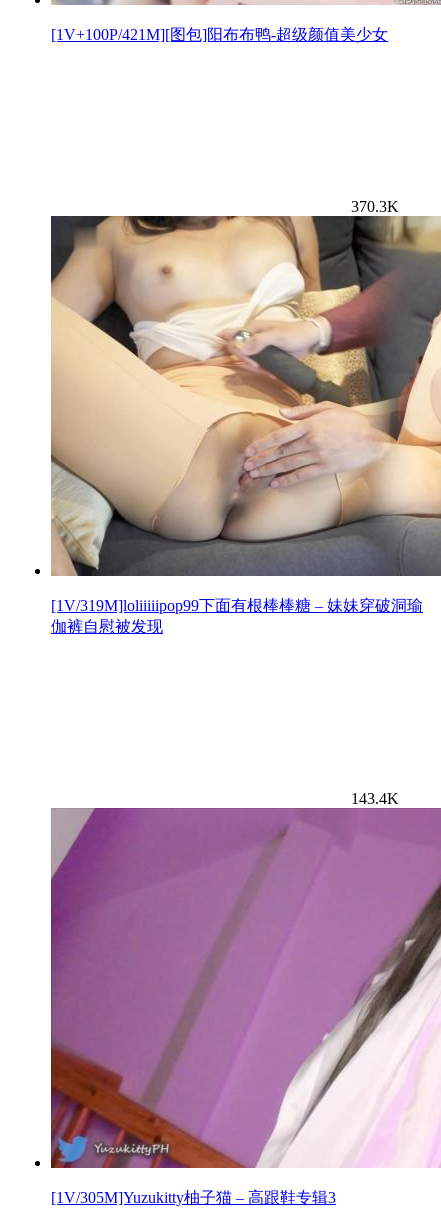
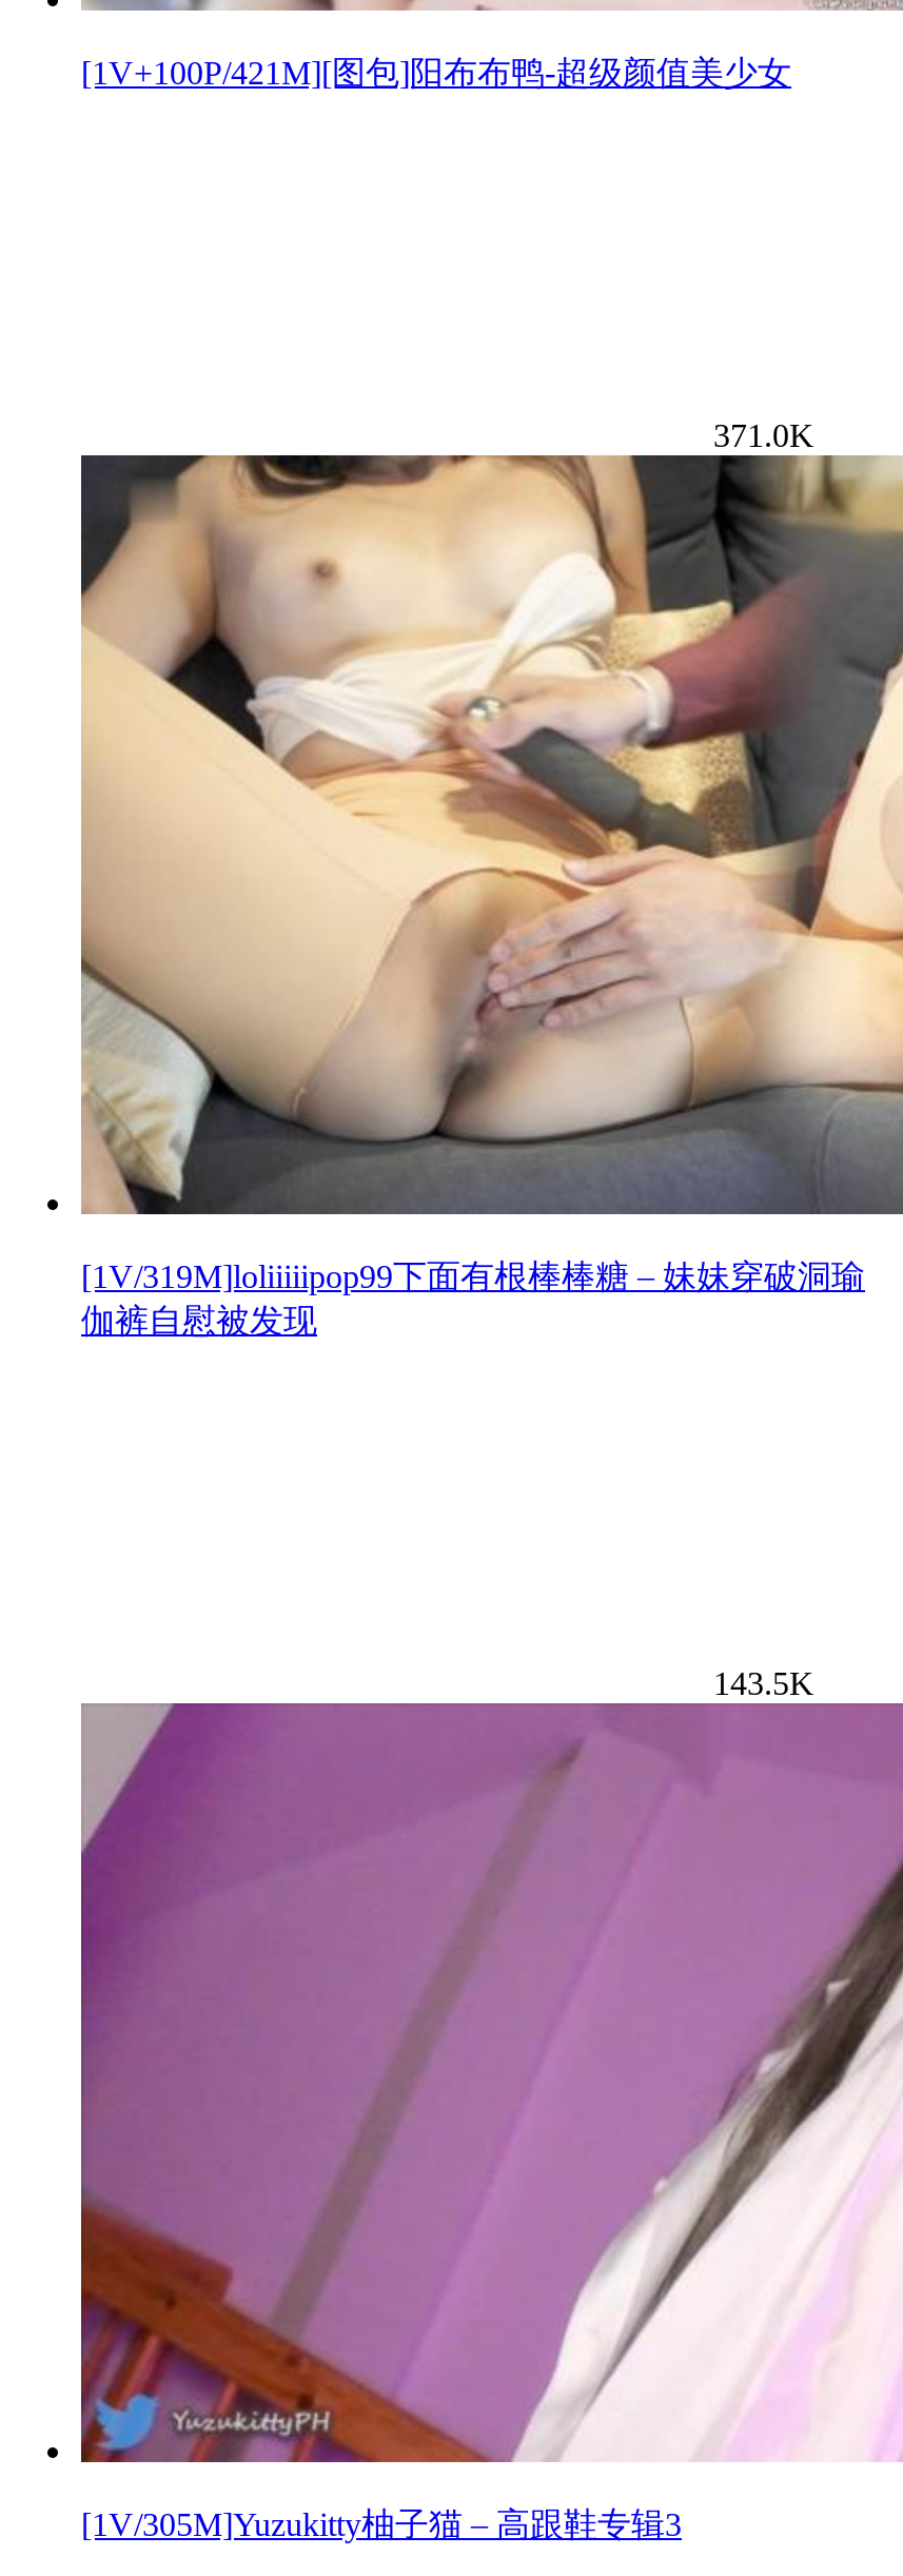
[351,198,399,215] 370.3K -> [713,418,814,454] 371.0K
[351,790,399,807] 143.4K -> [713,1666,814,1702] 143.5K

